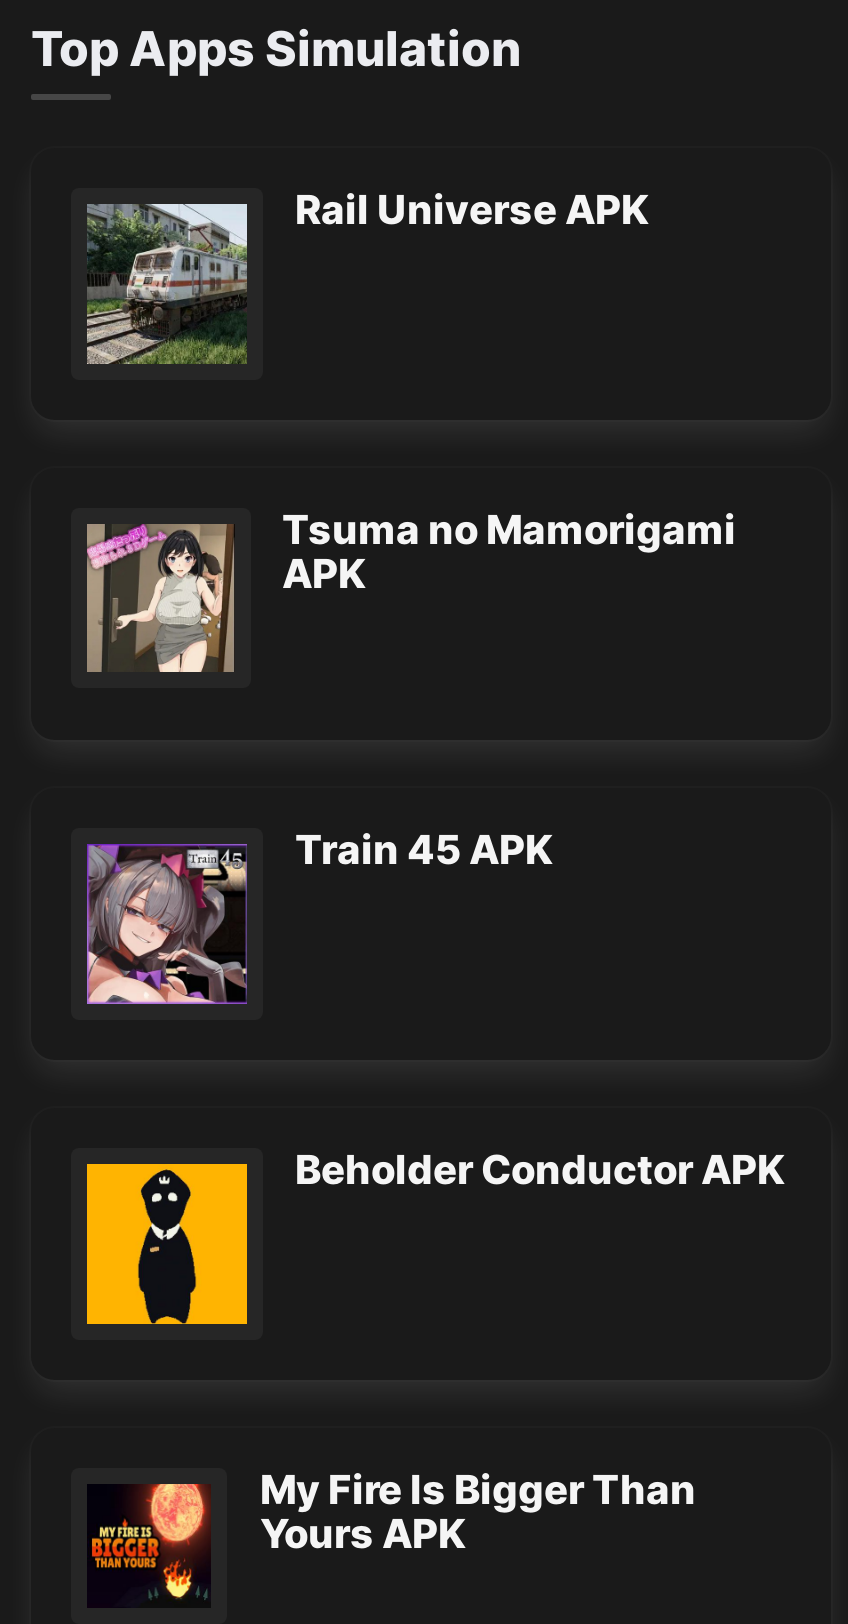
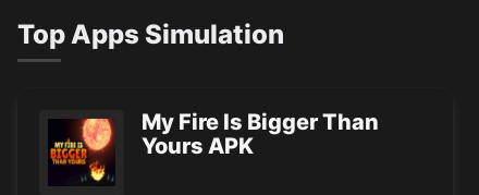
[85,186,649,366] [image] | Rail Universe APK -> none
[85,506,736,674] [image] | Tsuma no Mamorigami | APK -> none
[85,826,553,1006] [image] | Train 45 APK -> none
[85,1146,785,1326] [image] | Beholder Conductor APK -> none

